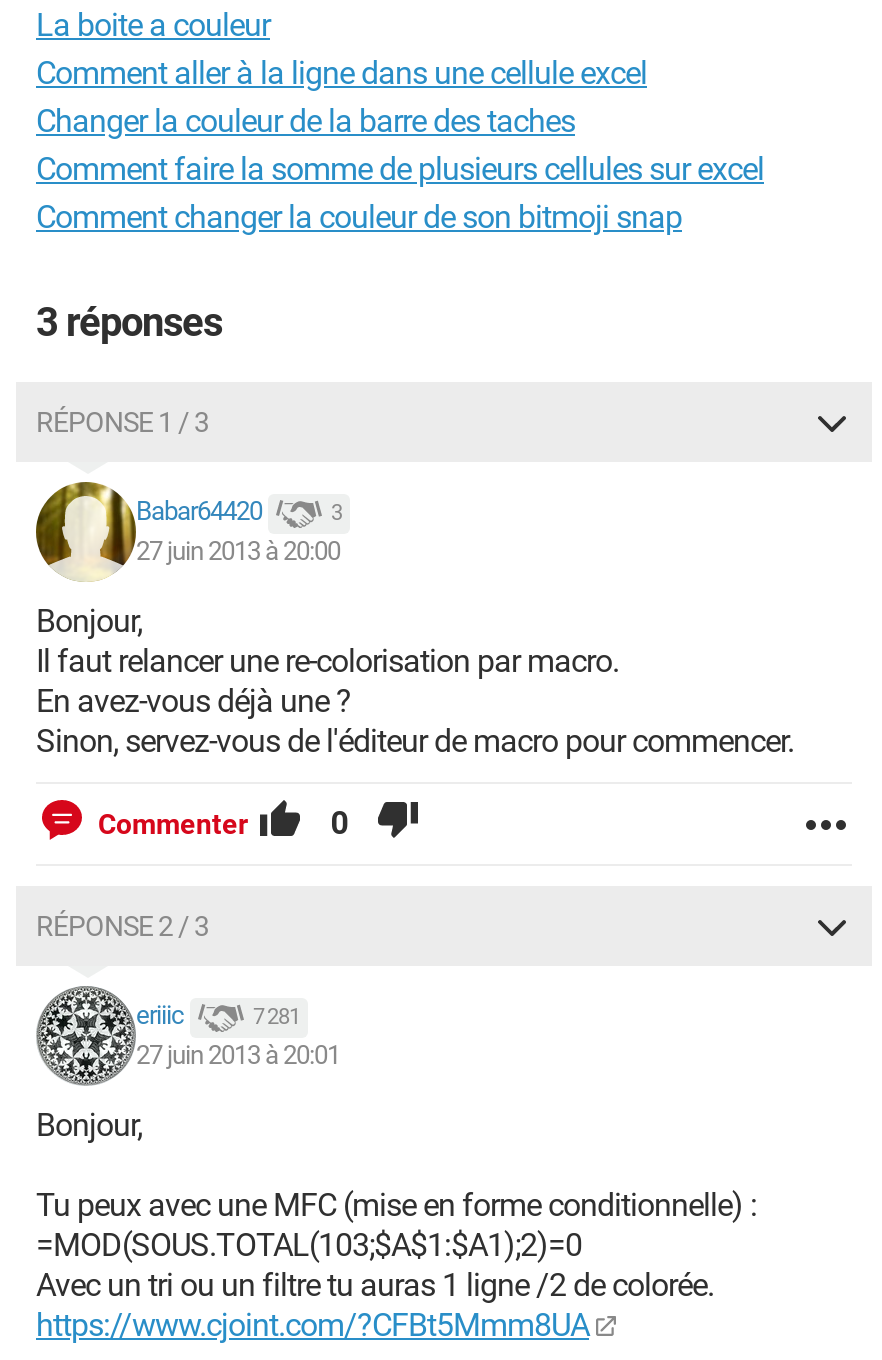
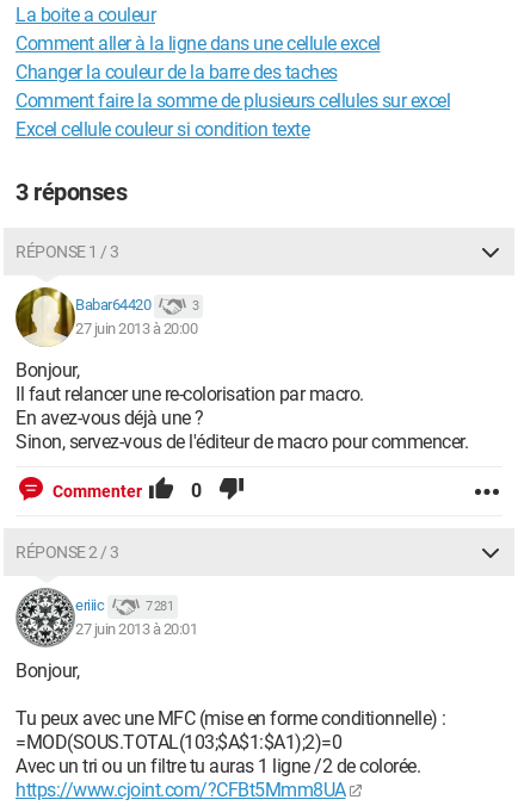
[36,198,682,236] Comment changer la couleur de son bitmoji snap -> [16,118,309,141] Excel cellule couleur si condition texte

